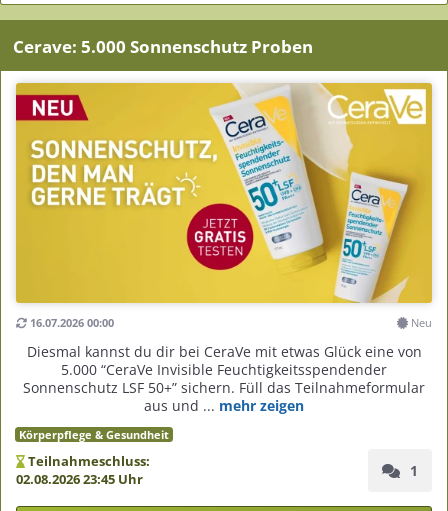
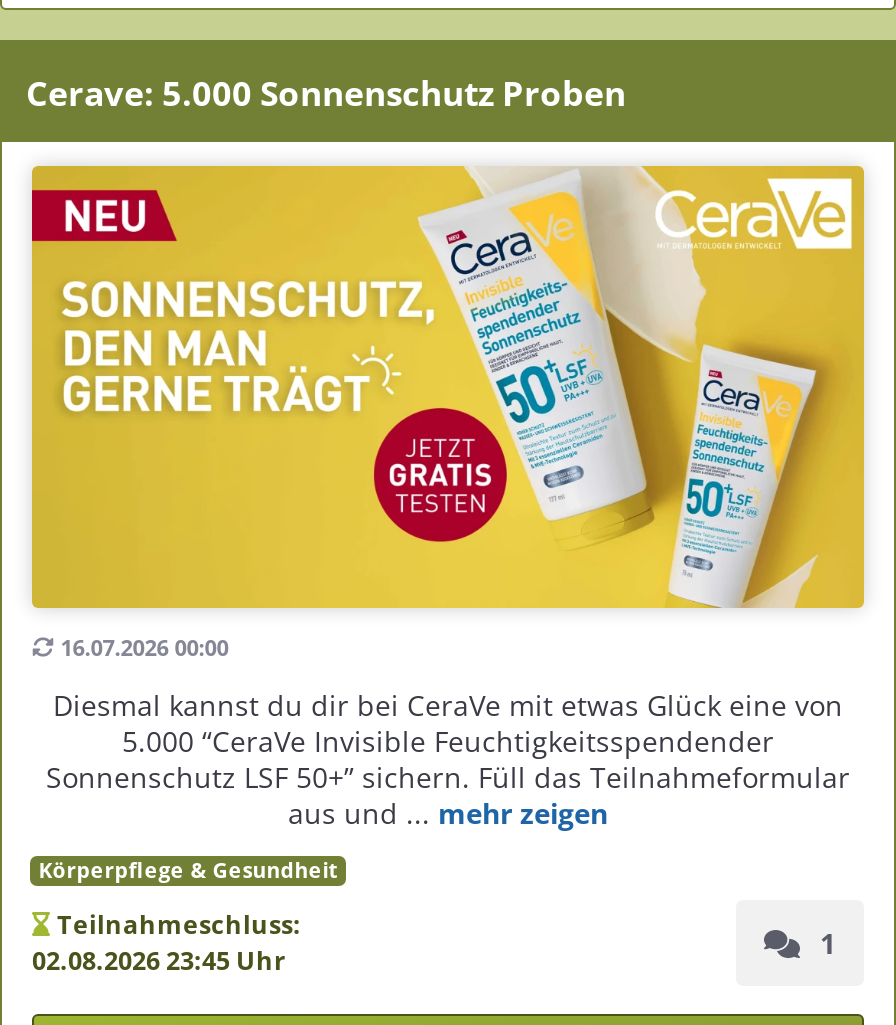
[408,315,432,330] Neu -> none

